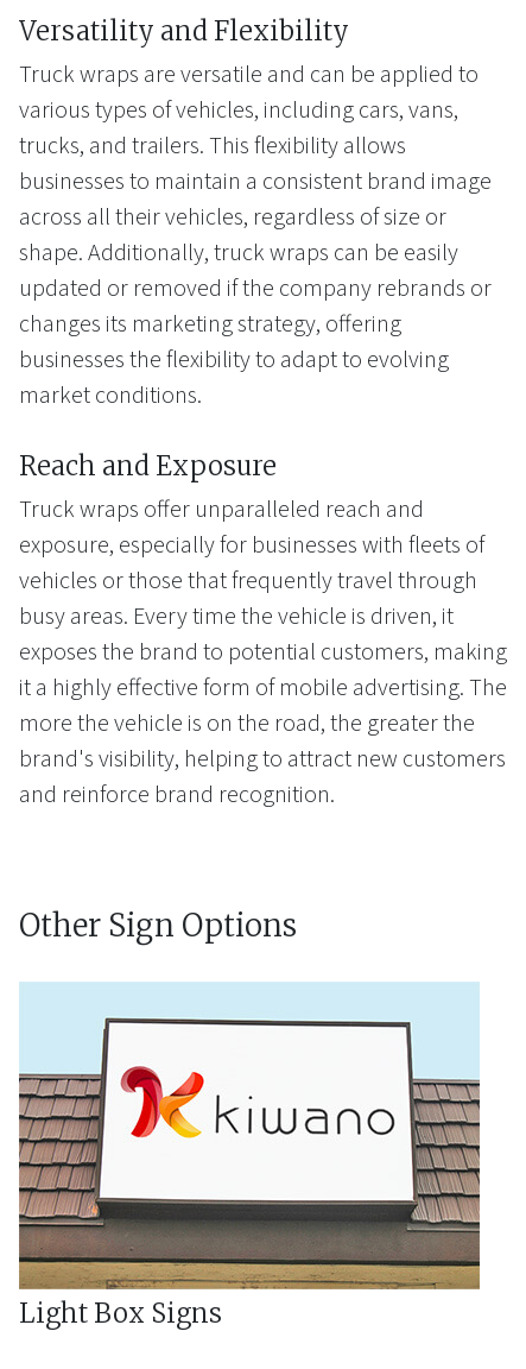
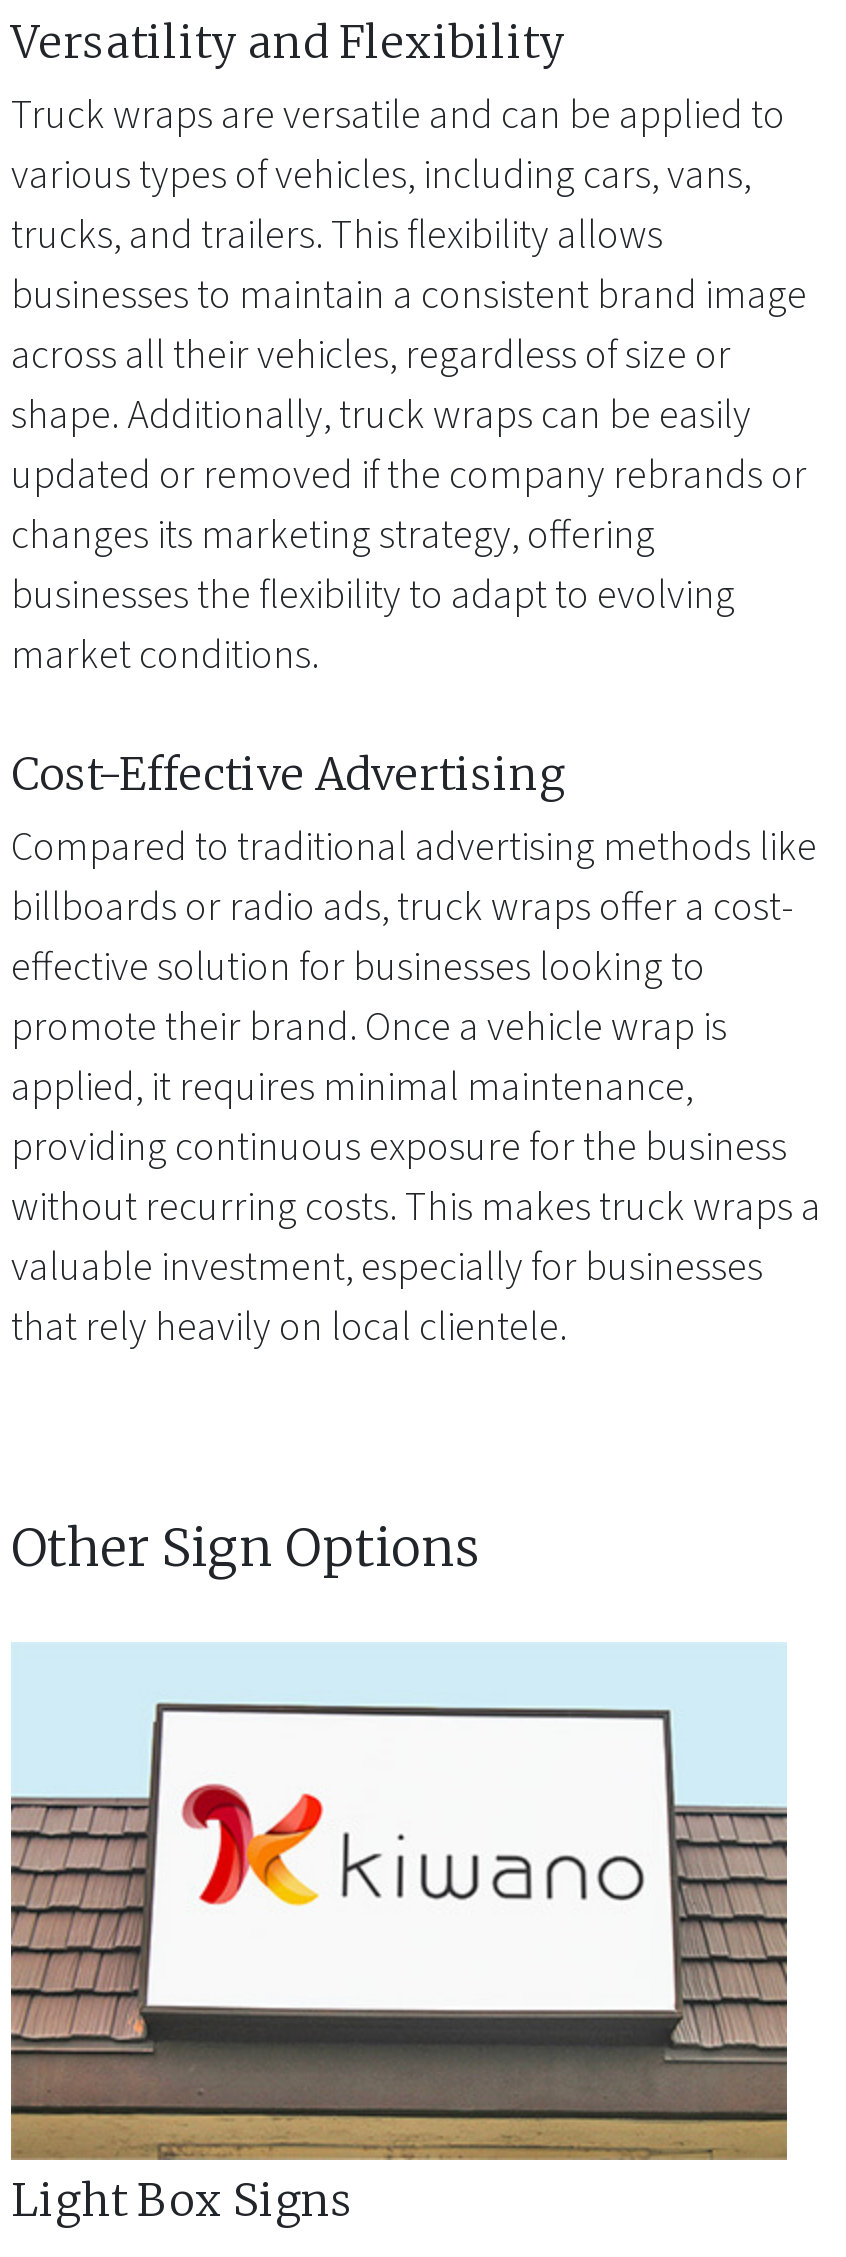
[19,450,507,811] Reach and Exposure | Truck wraps offer unparalleled reach and | exposure, especially for businesses with fleets of | vehicles or those that frequently travel through | busy areas. Every time the vehicle is driven, it | exposes the brand to potential customers, making | it a highly effective form of mobile advertising. The | more the vehicle is on the road, the greater the | brand's visibility, helping to attract new customers | and reinforce brand recognition. -> [11,748,821,1356] Cost-Effective Advertising | Compared to traditional advertising methods like | billboards or radio ads, truck wraps offer a cost- | effective solution for businesses looking to | promote their brand. Once a vehicle wrap is | applied, it requires minimal maintenance, | providing continuous exposure for the business | without recurring costs. This makes truck wraps a | valuable investment, especially for businesses | that rely heavily on local clientele.

